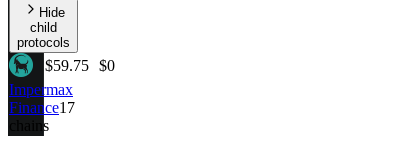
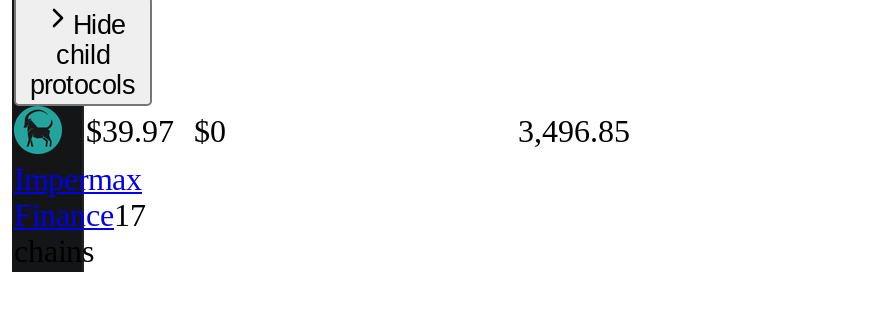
[45,57,115,74] $59.75 $0 -> [86,115,630,149] $39.97 $0 | 3,496.85

